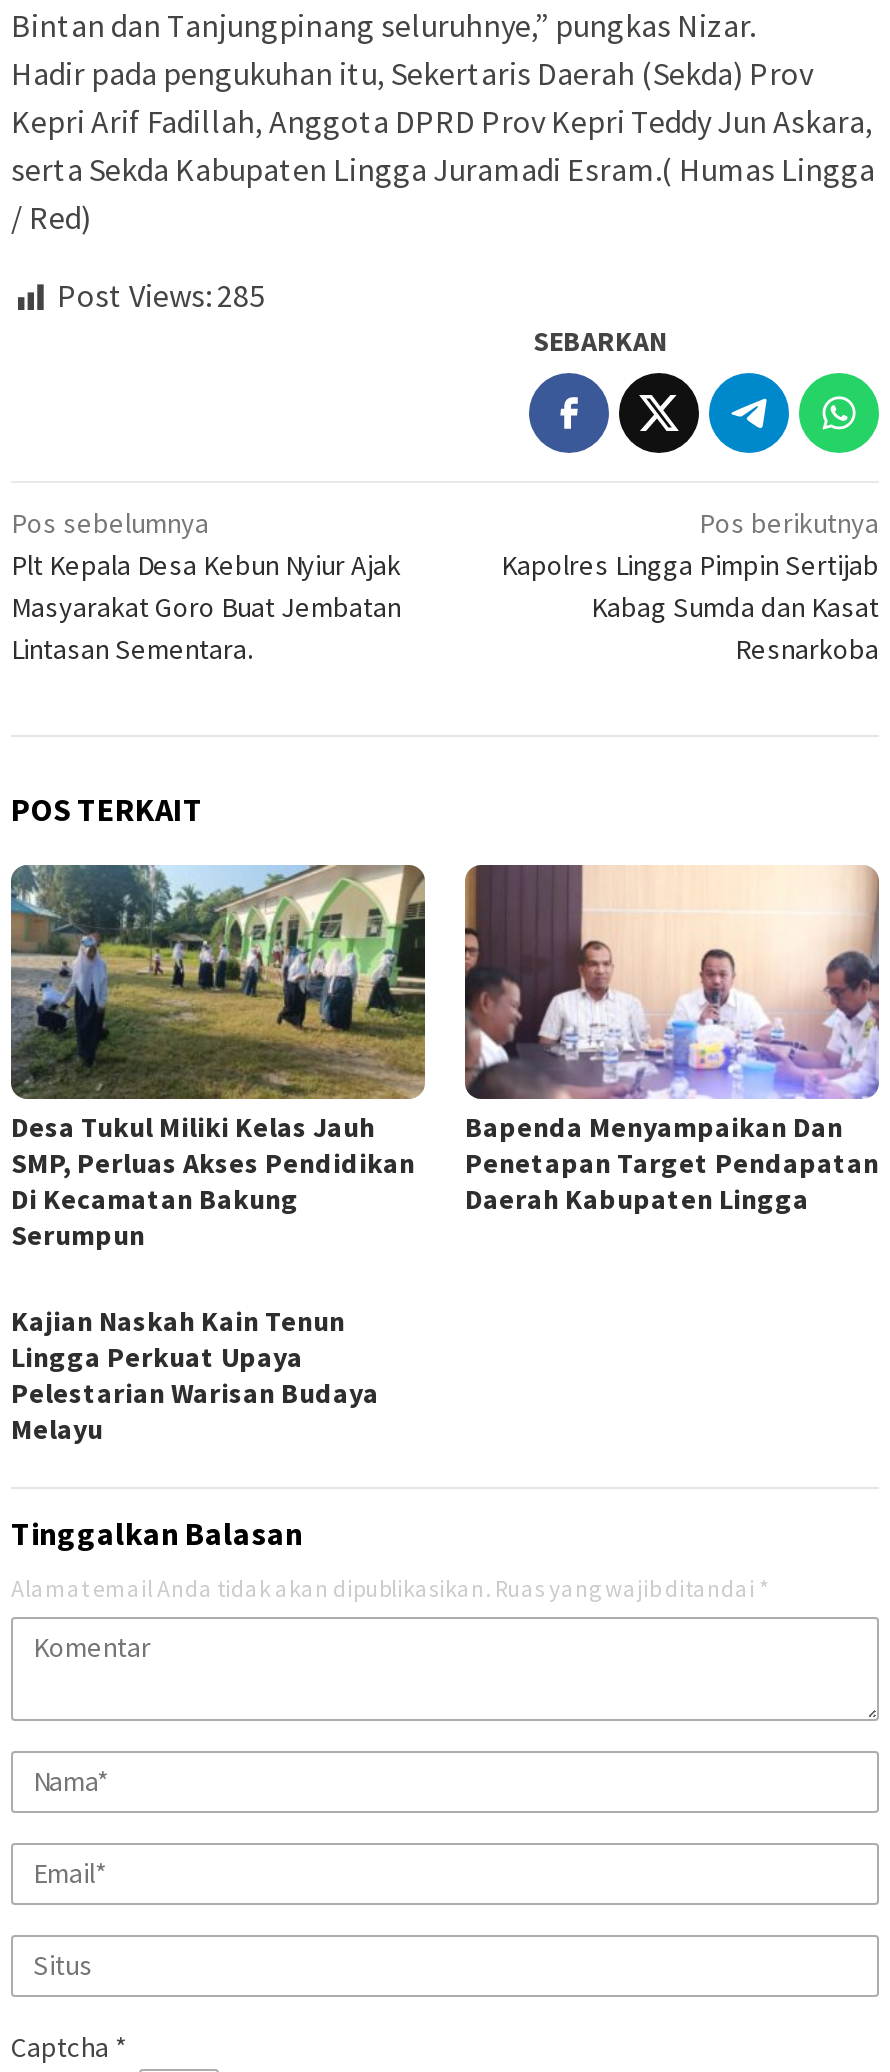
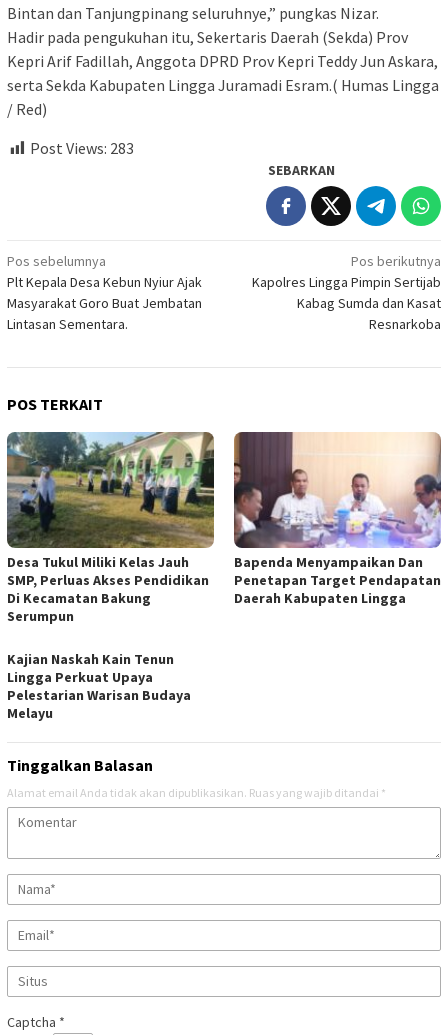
[57,276,265,316] Post Views: 285 -> [30,138,134,158] Post Views: 283

